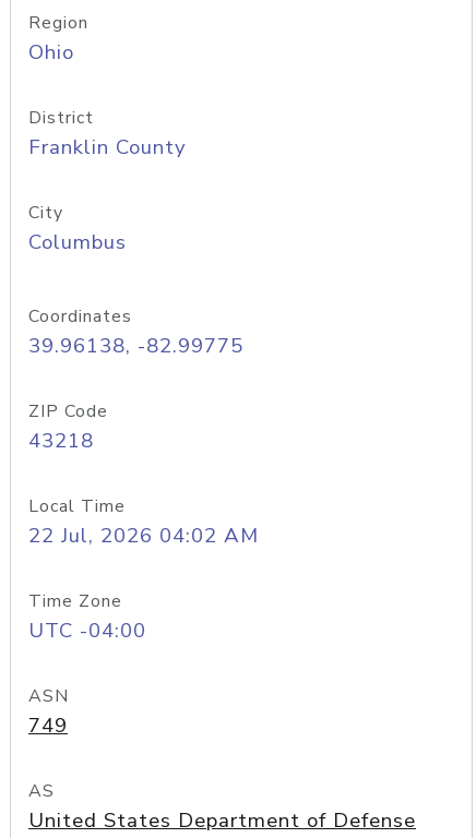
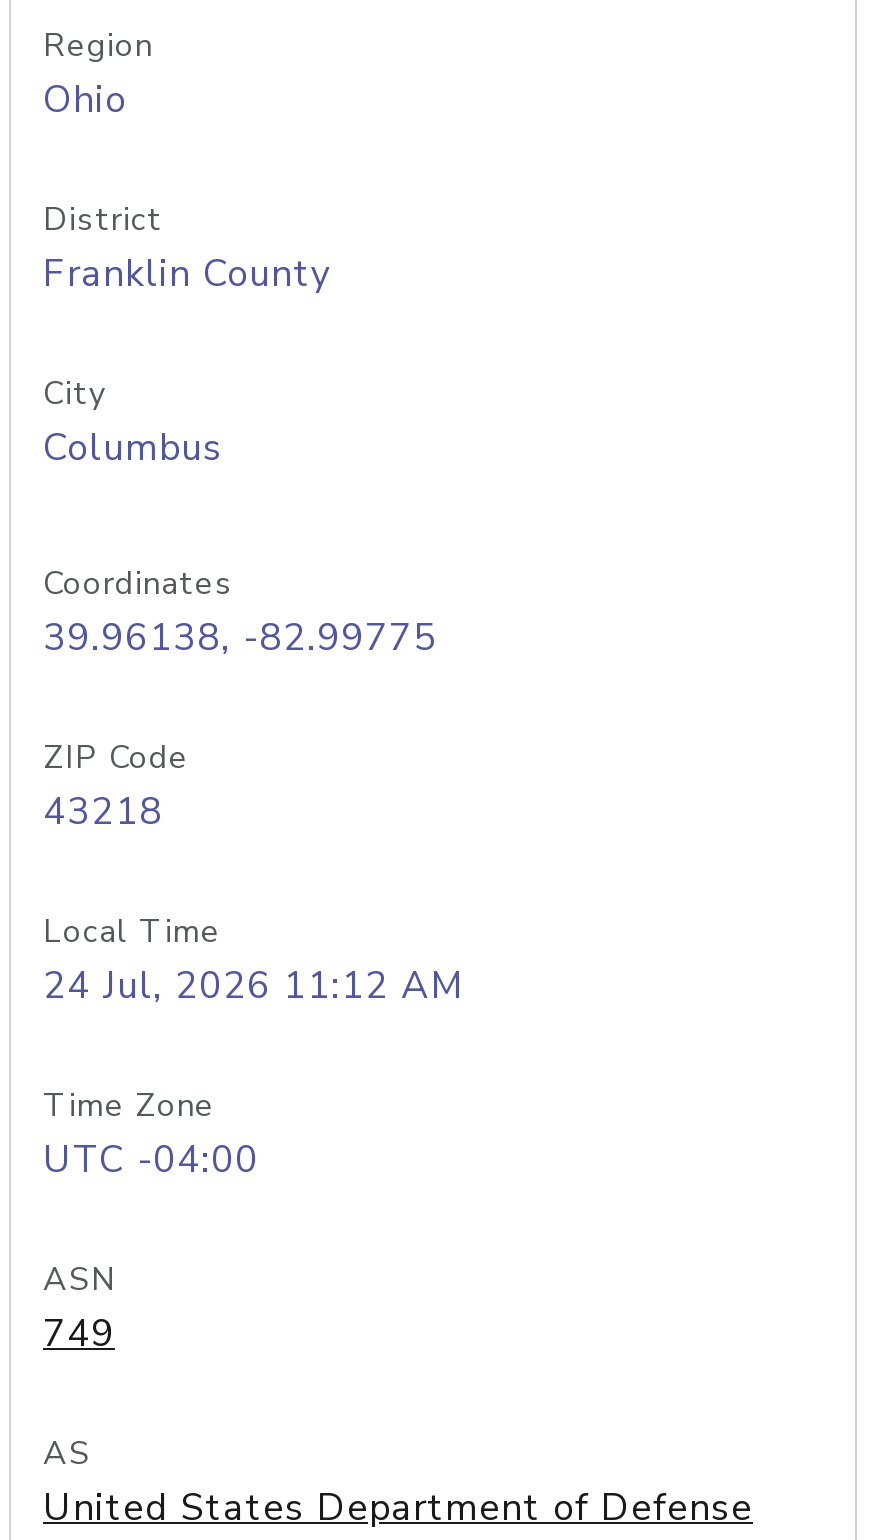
[28,522,259,550] 22 Jul, 2026 04:02 AM -> [43,960,465,1012] 24 Jul, 2026 11:12 AM

